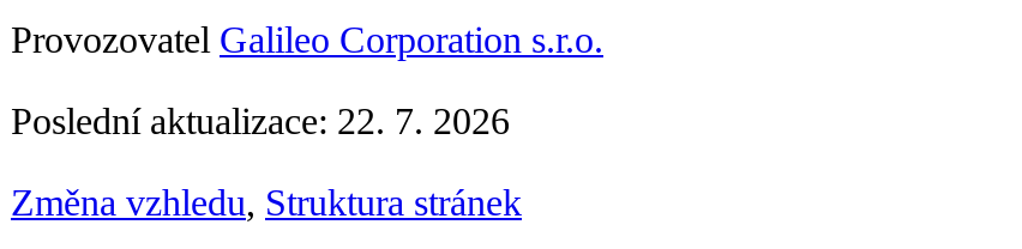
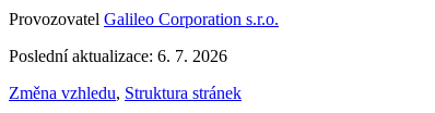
[11,102,510,142] Poslední aktualizace: 22. 7. 2026 -> [9,47,227,66] Poslední aktualizace: 6. 7. 2026

